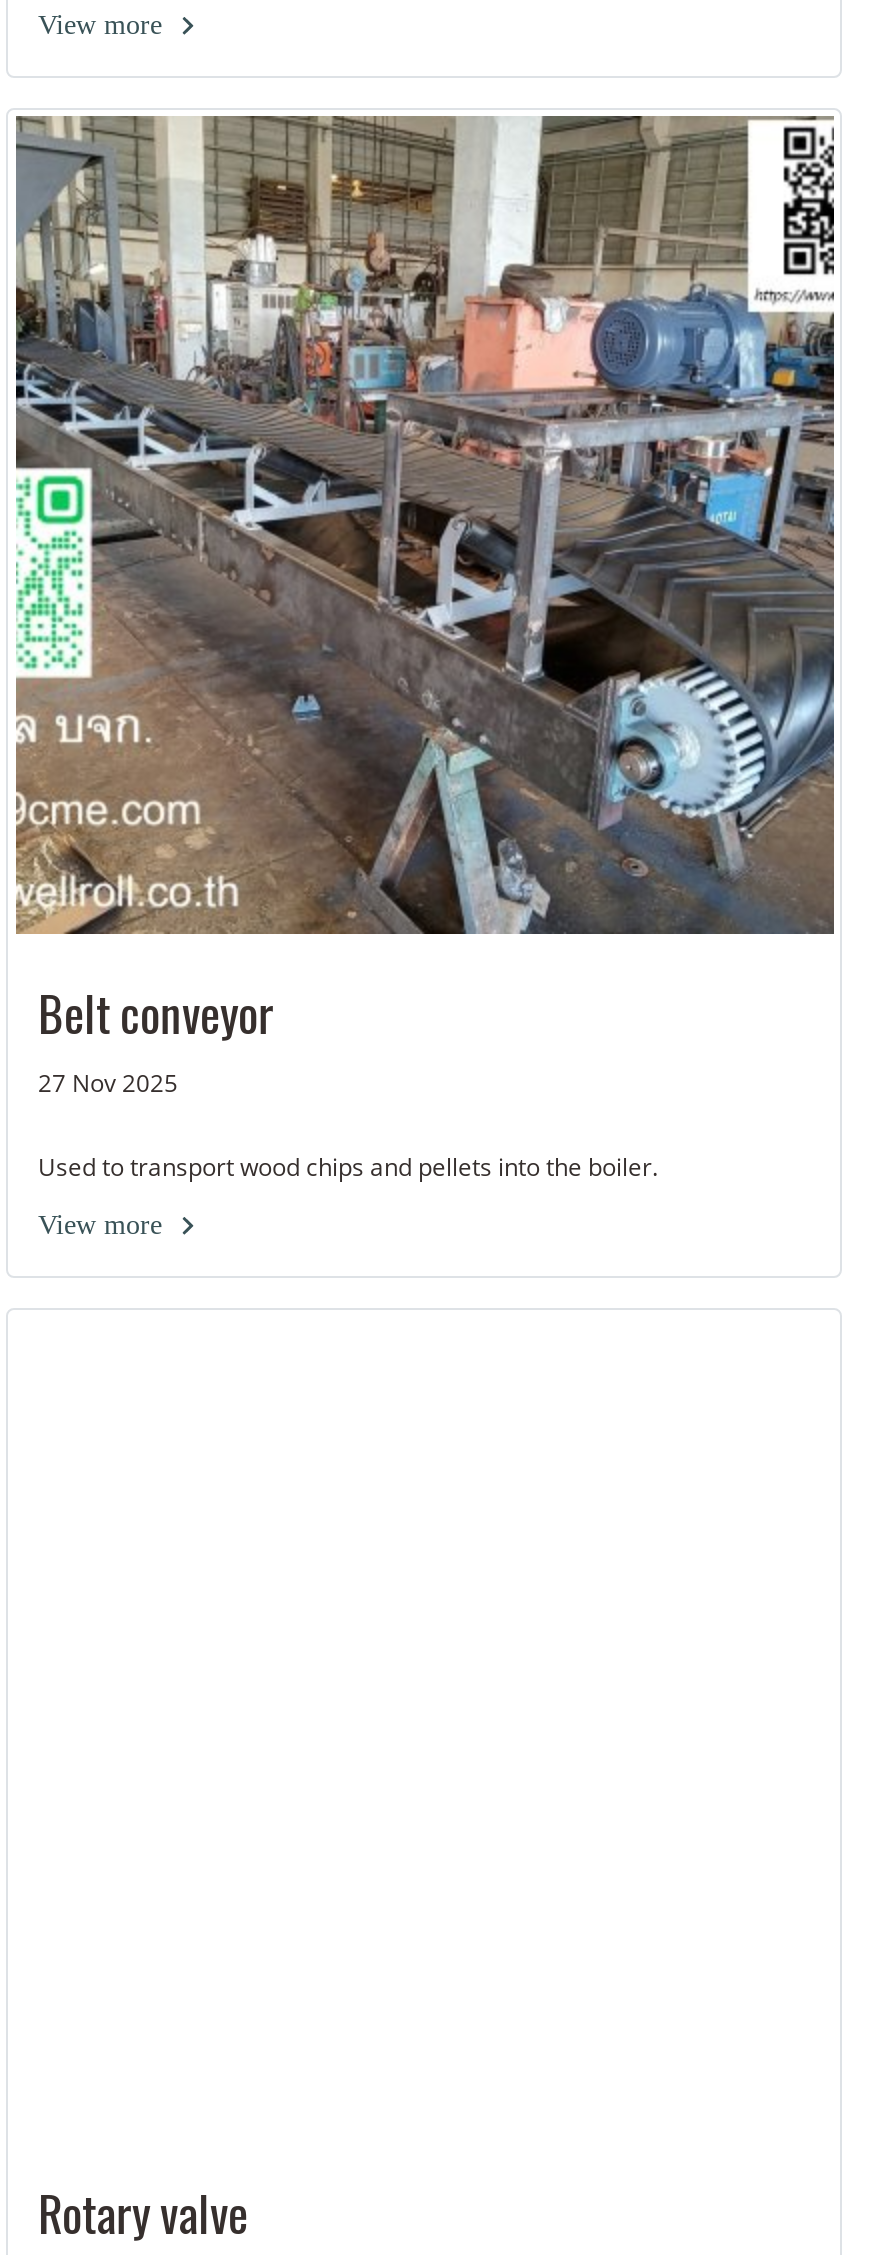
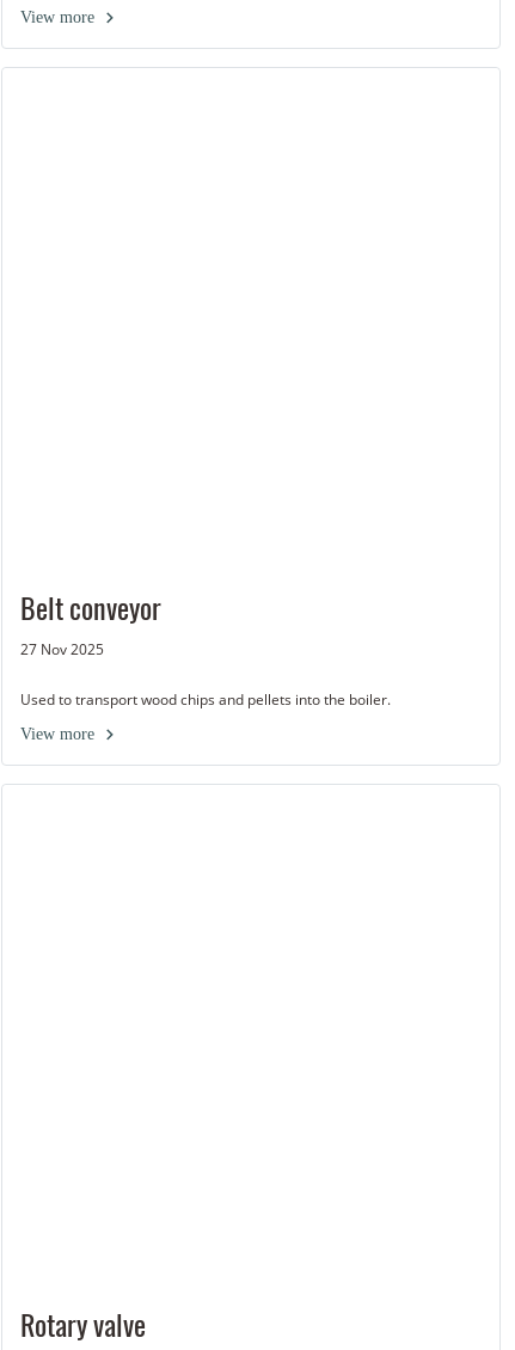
[14,114,836,936] [image] -> none

